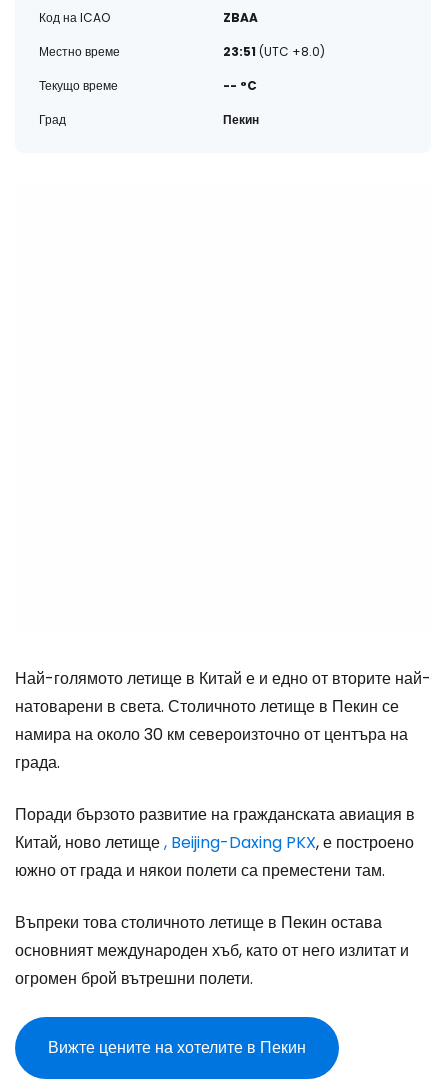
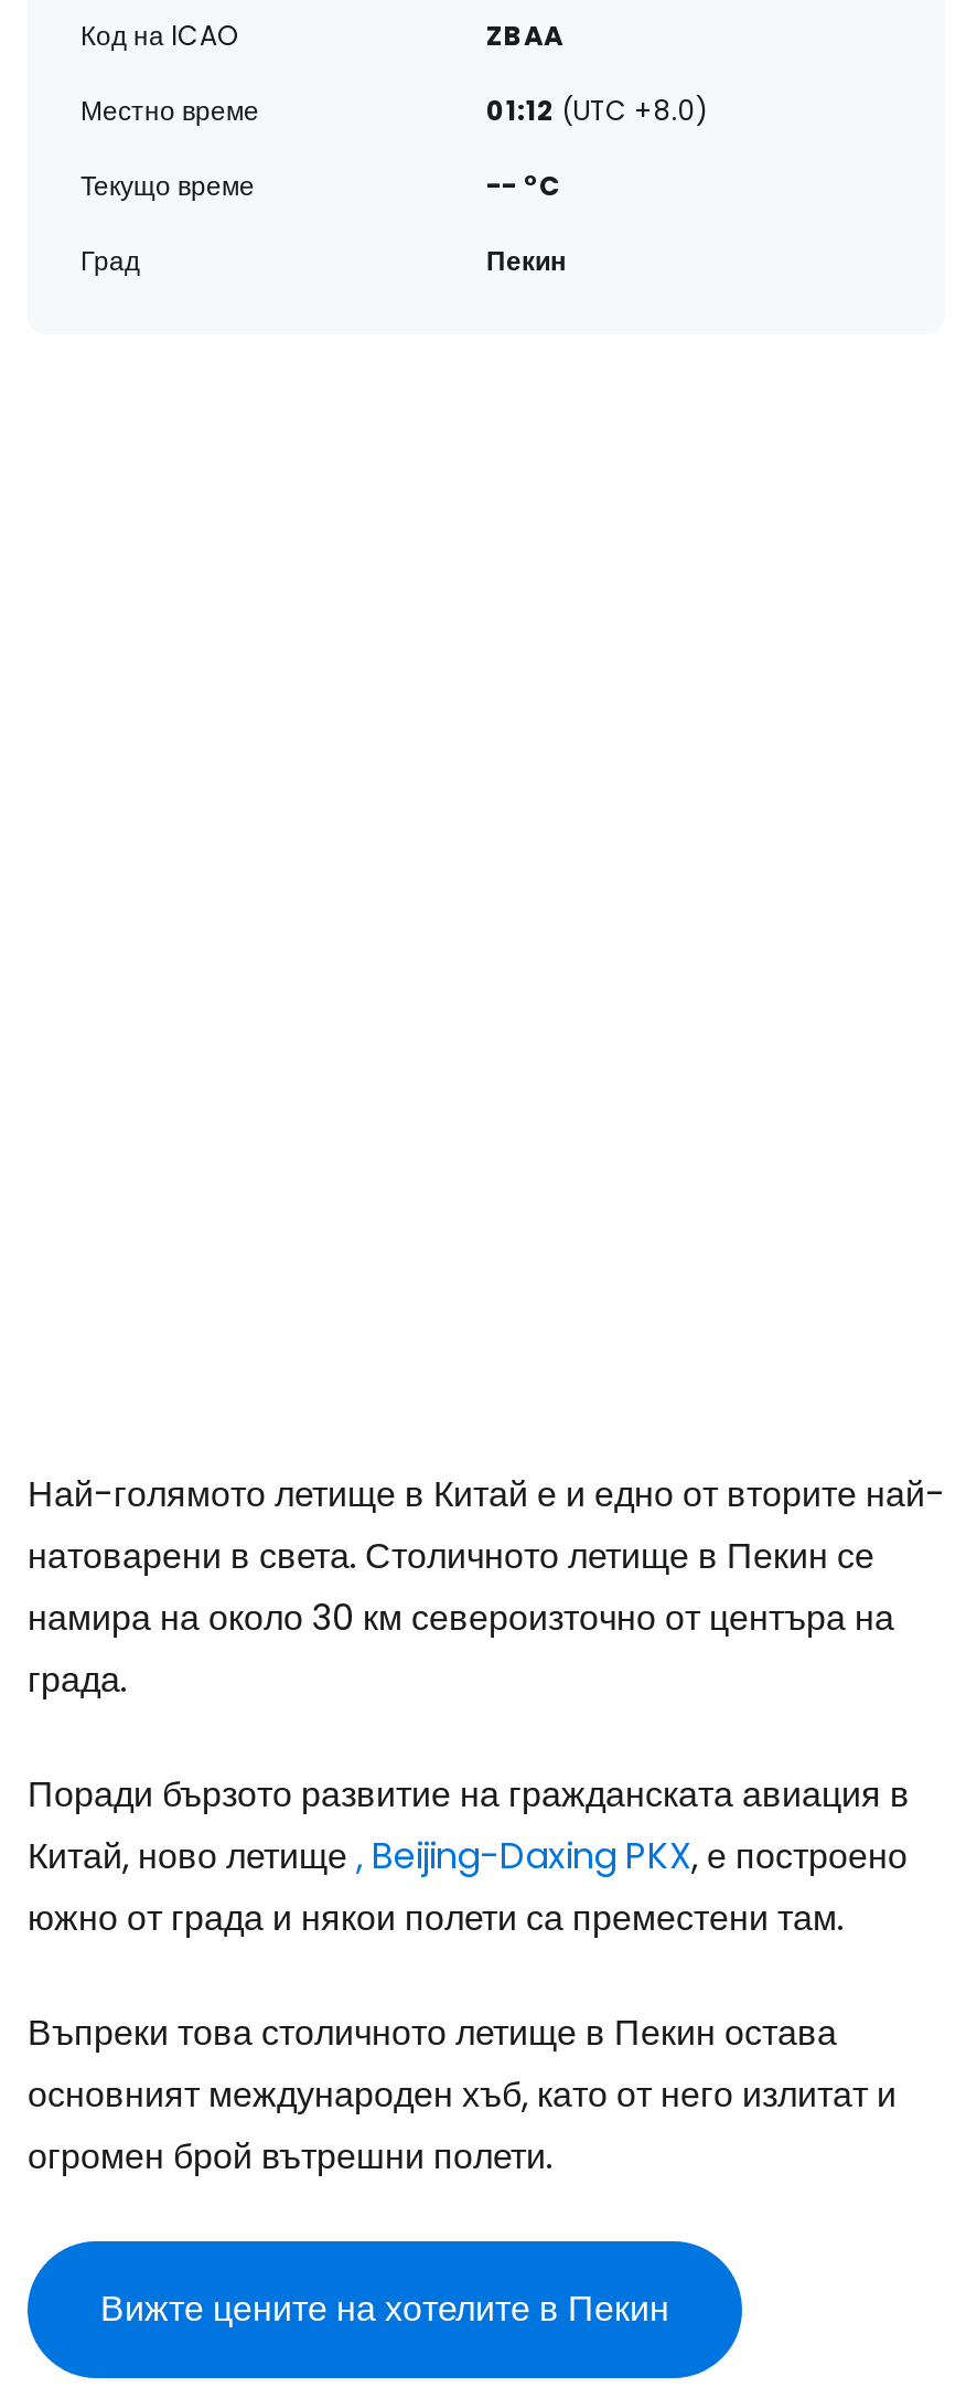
[223,43,325,60] 23:51 (UTC +8.0) -> [486,92,707,129] 01:12 (UTC +8.0)

